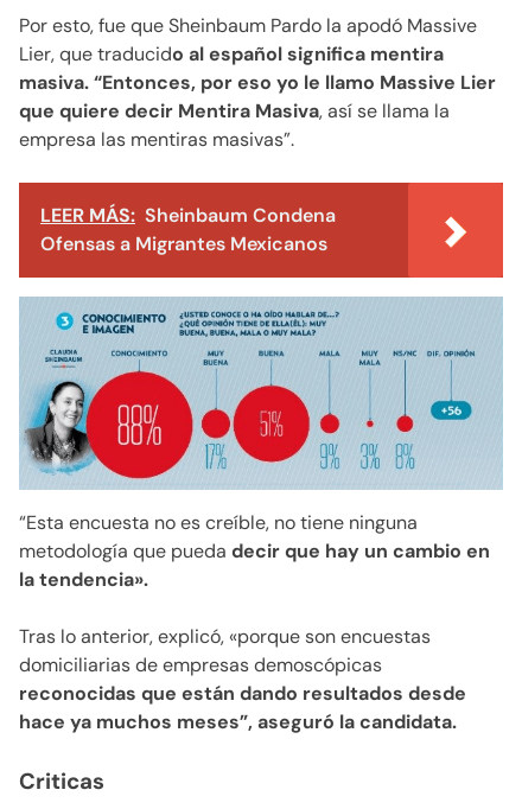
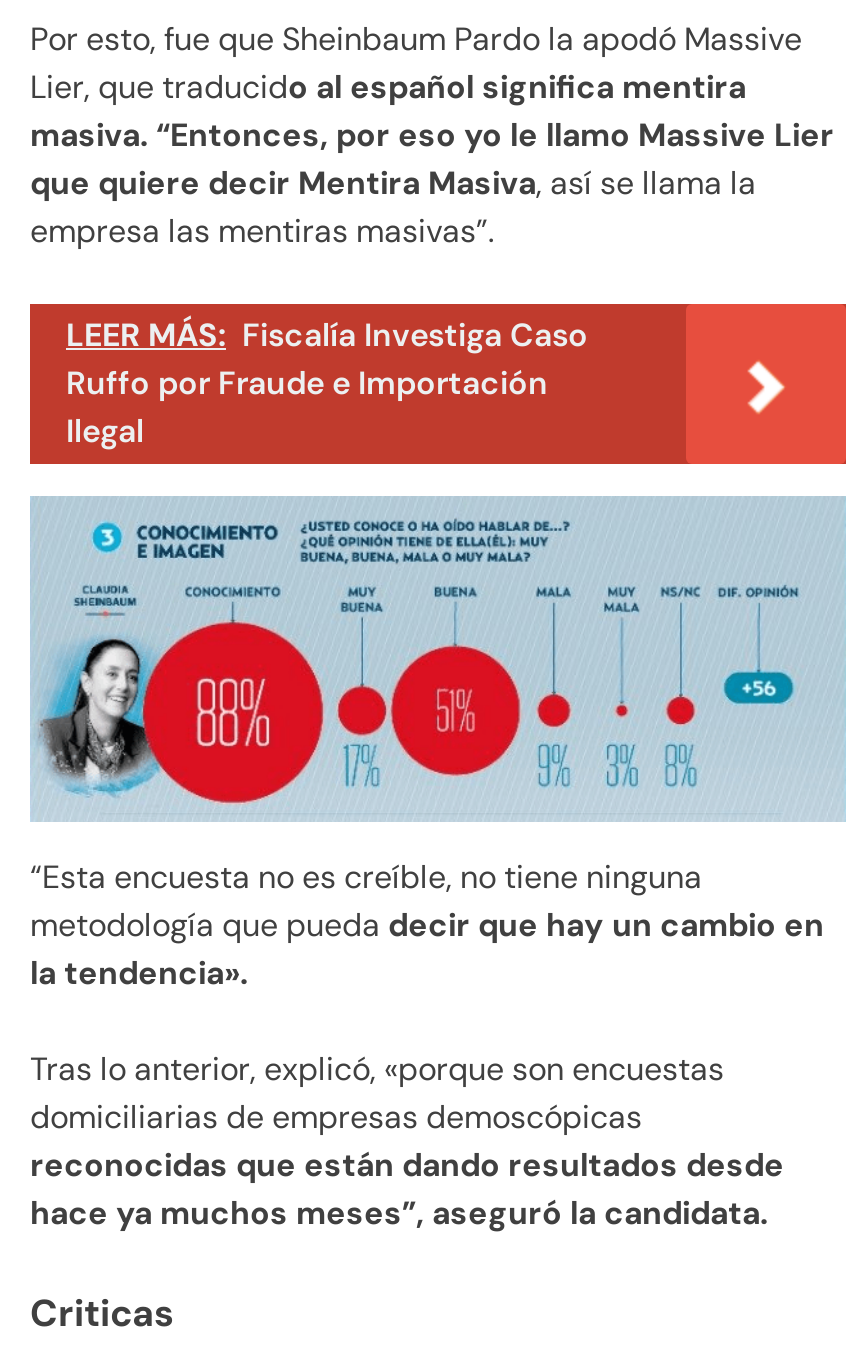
[40,203,336,257] LEER MÁS: Sheinbaum Condena | Ofensas a Migrantes Mexicanos -> [66,315,588,453] LEER MÁS: Fiscalía Investiga Caso | Ruffo por Fraude e Importación | Ilegal

